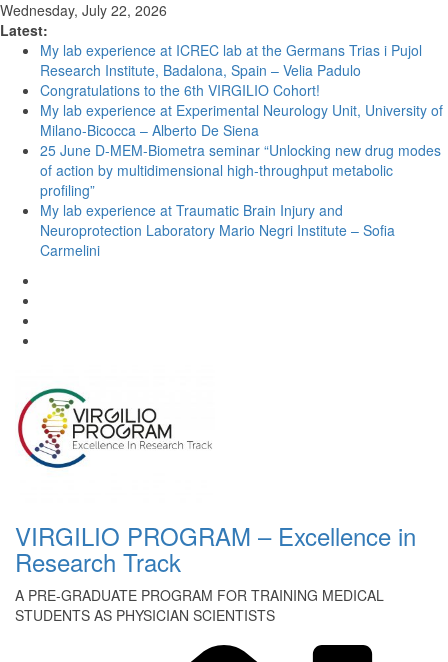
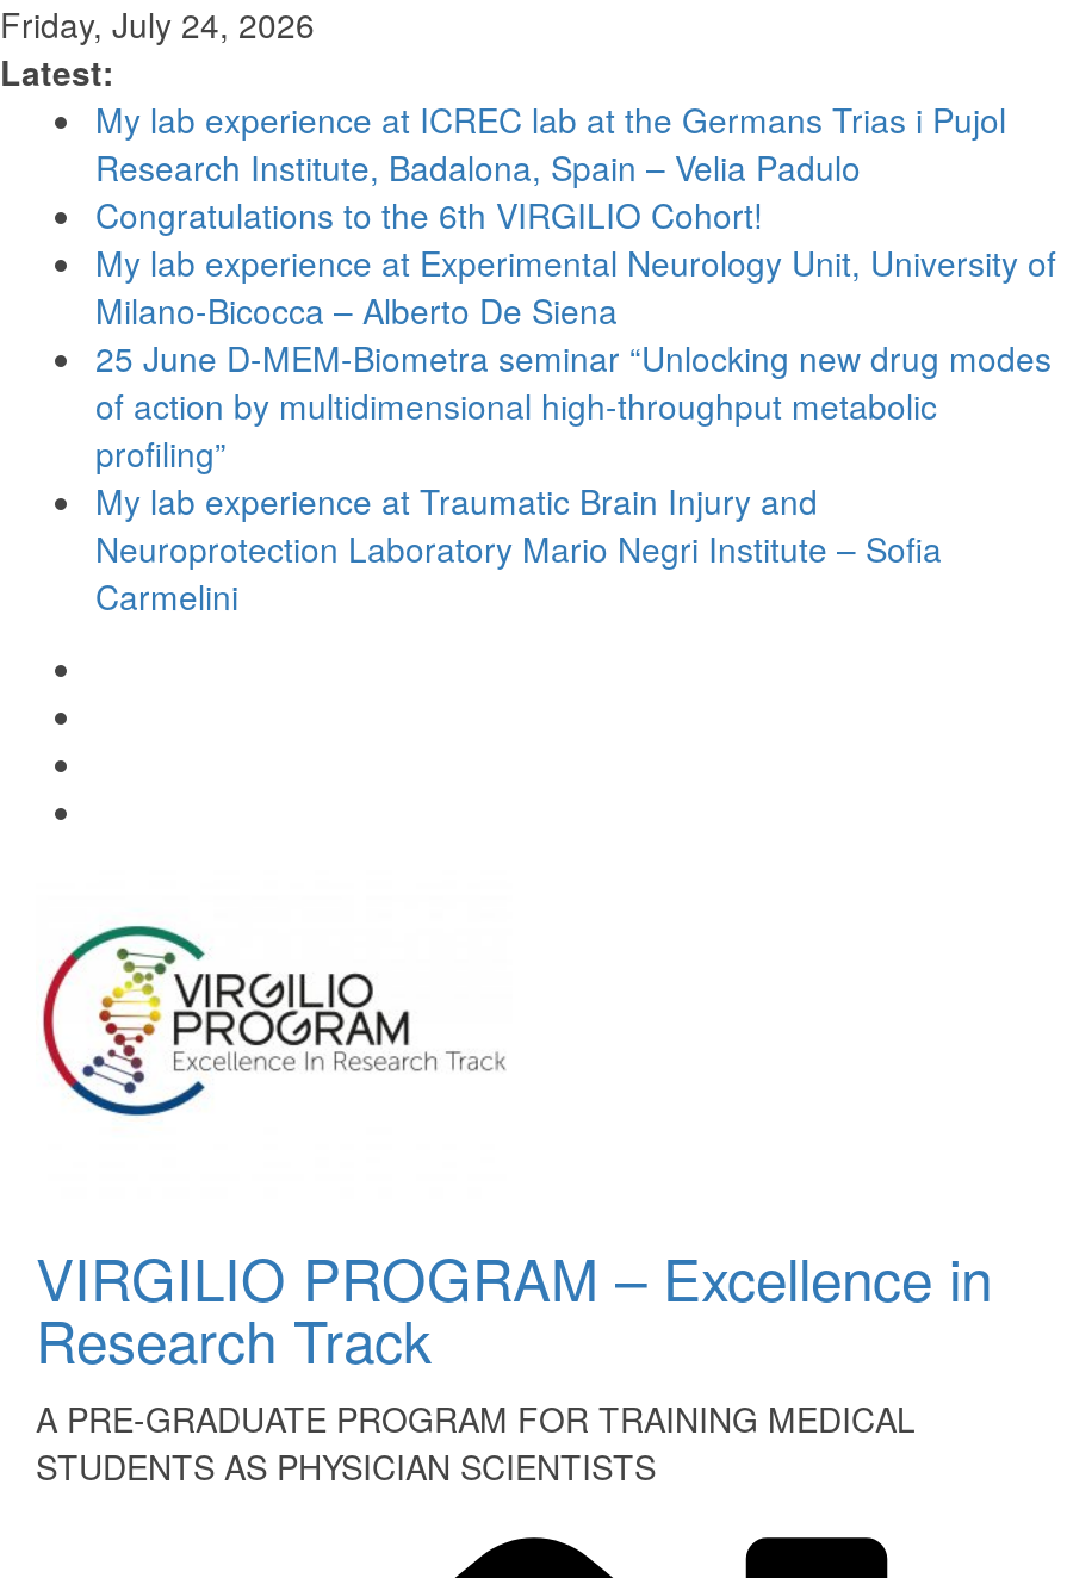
[0,0,167,20] Wednesday, July 22, 2026 -> [0,0,315,48] Friday, July 24, 2026

